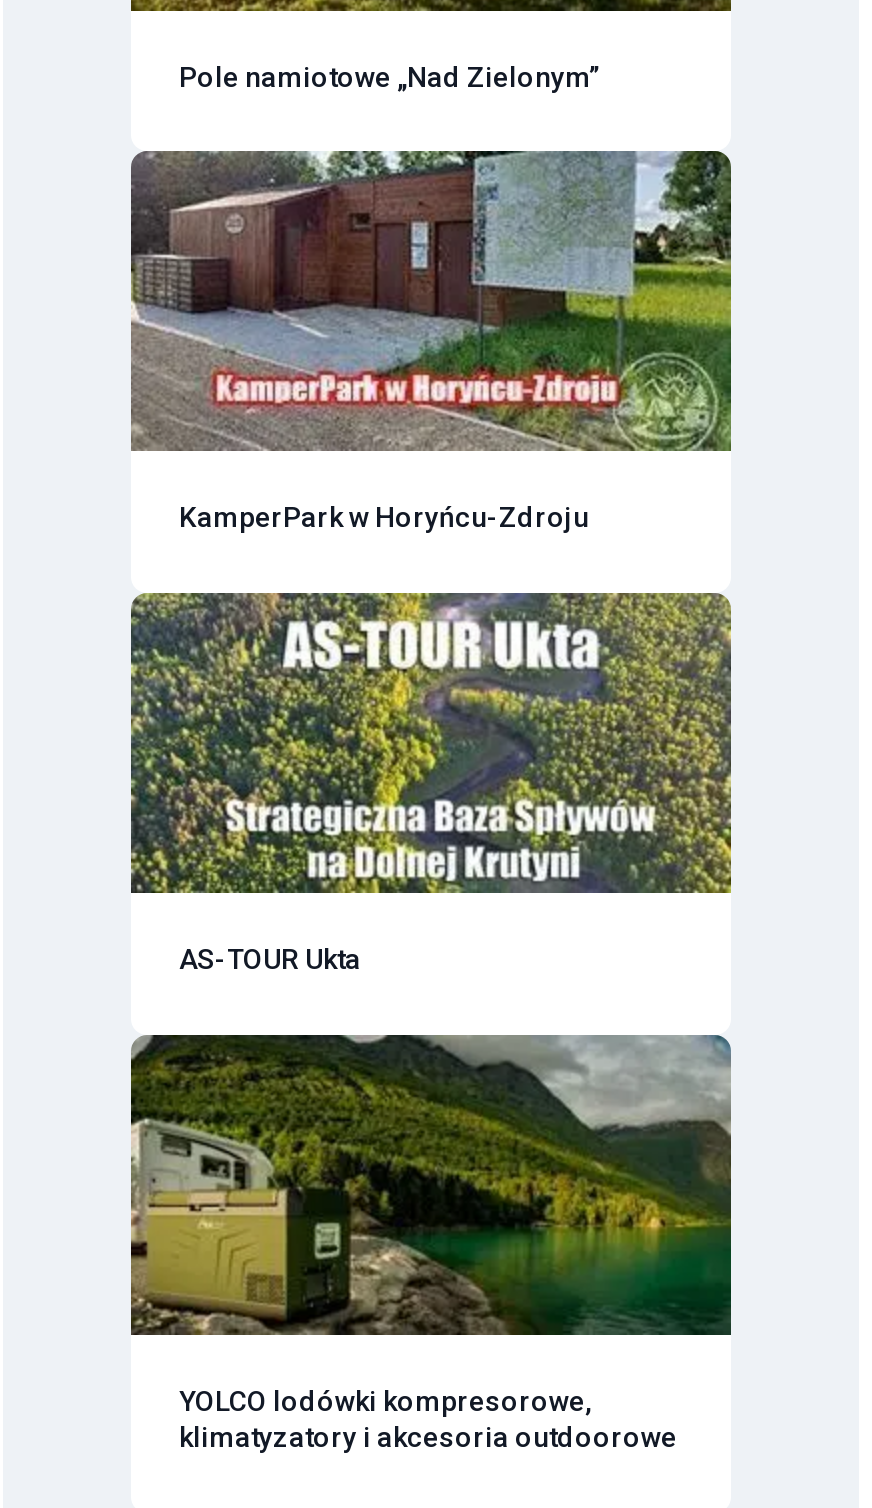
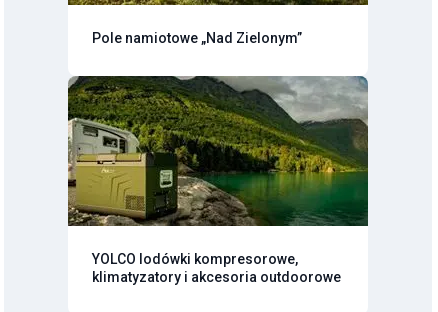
[131,150,731,534] [image] | KamperPark w Horyńcu-Zdroju -> none
[131,590,733,976] [image] | AS-TOUR Ukta -> none

